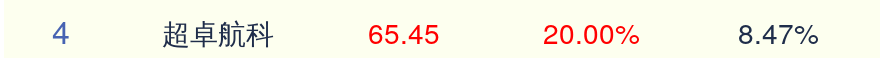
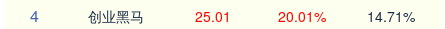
[162,11,818,51] 超卓航科 | 65.45 | 20.00% | 8.47% -> [88,6,414,26] 创业黑马 | 25.01 | 20.01% | 14.71%

